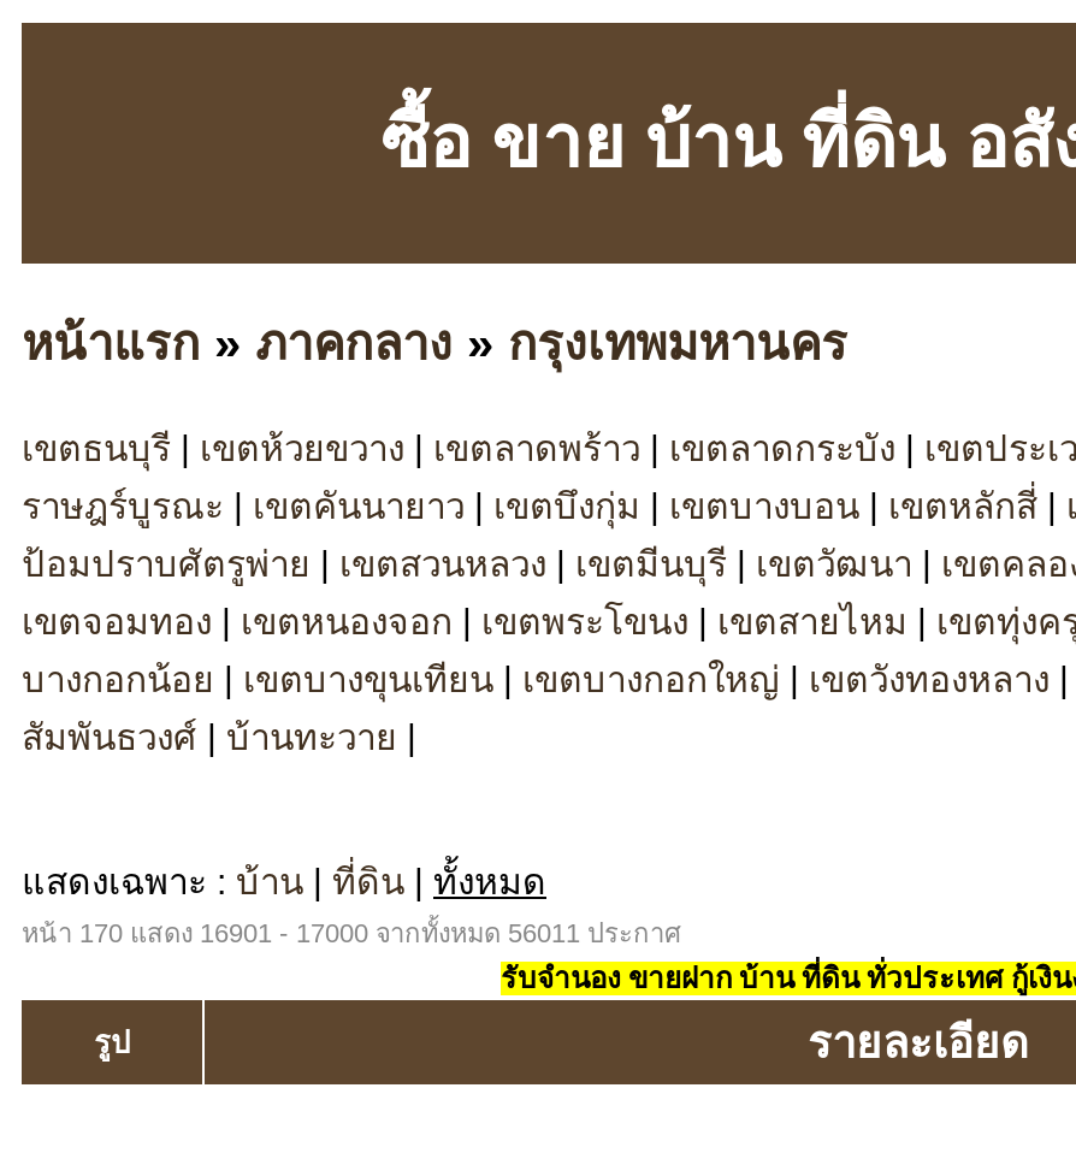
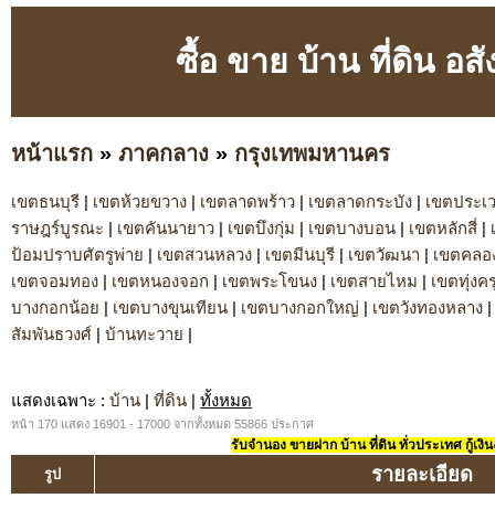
[22,919,681,948] หน้า 170 แสดง 16901 - 17000 จากทั้งหมด 56011 ประกาศ -> [11,418,314,431] หน้า 170 แสดง 16901 - 17000 จากทั้งหมด 55866 ประกาศ

